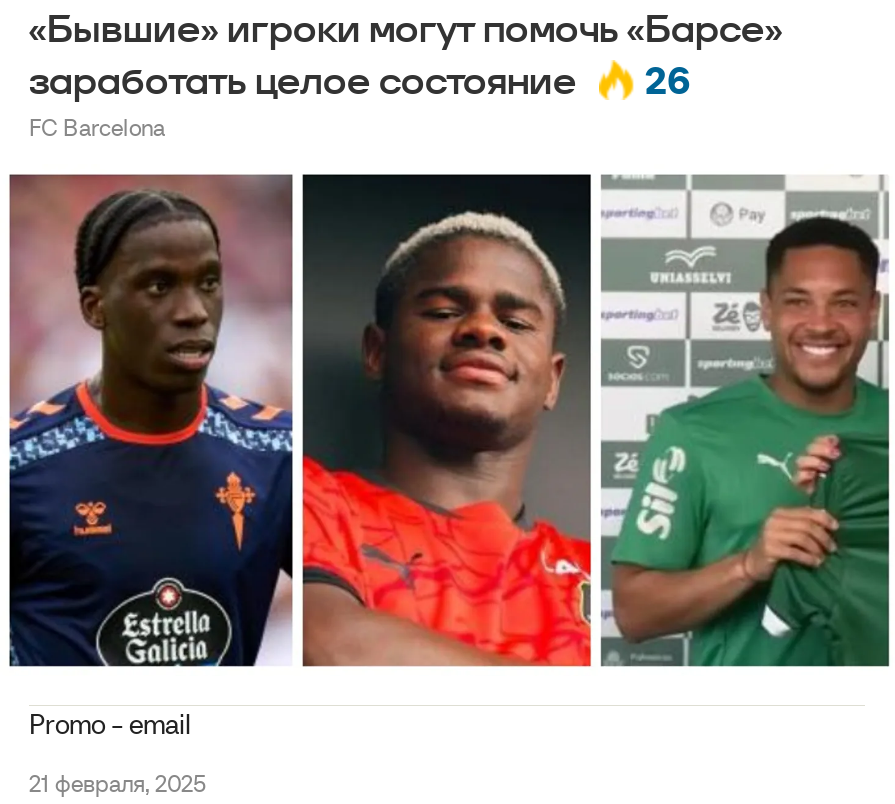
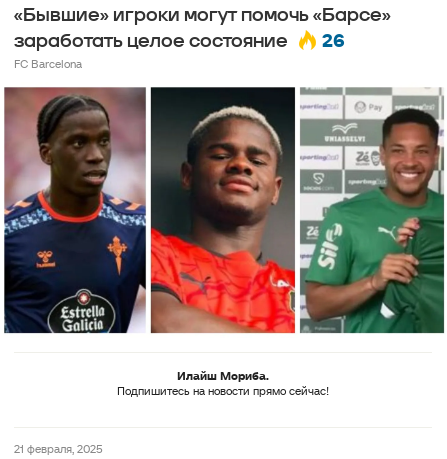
[29,705,191,741] Promo - email -> [117,367,329,397] Илайш Мориба. | Подпишитесь на новости прямо сейчас!

